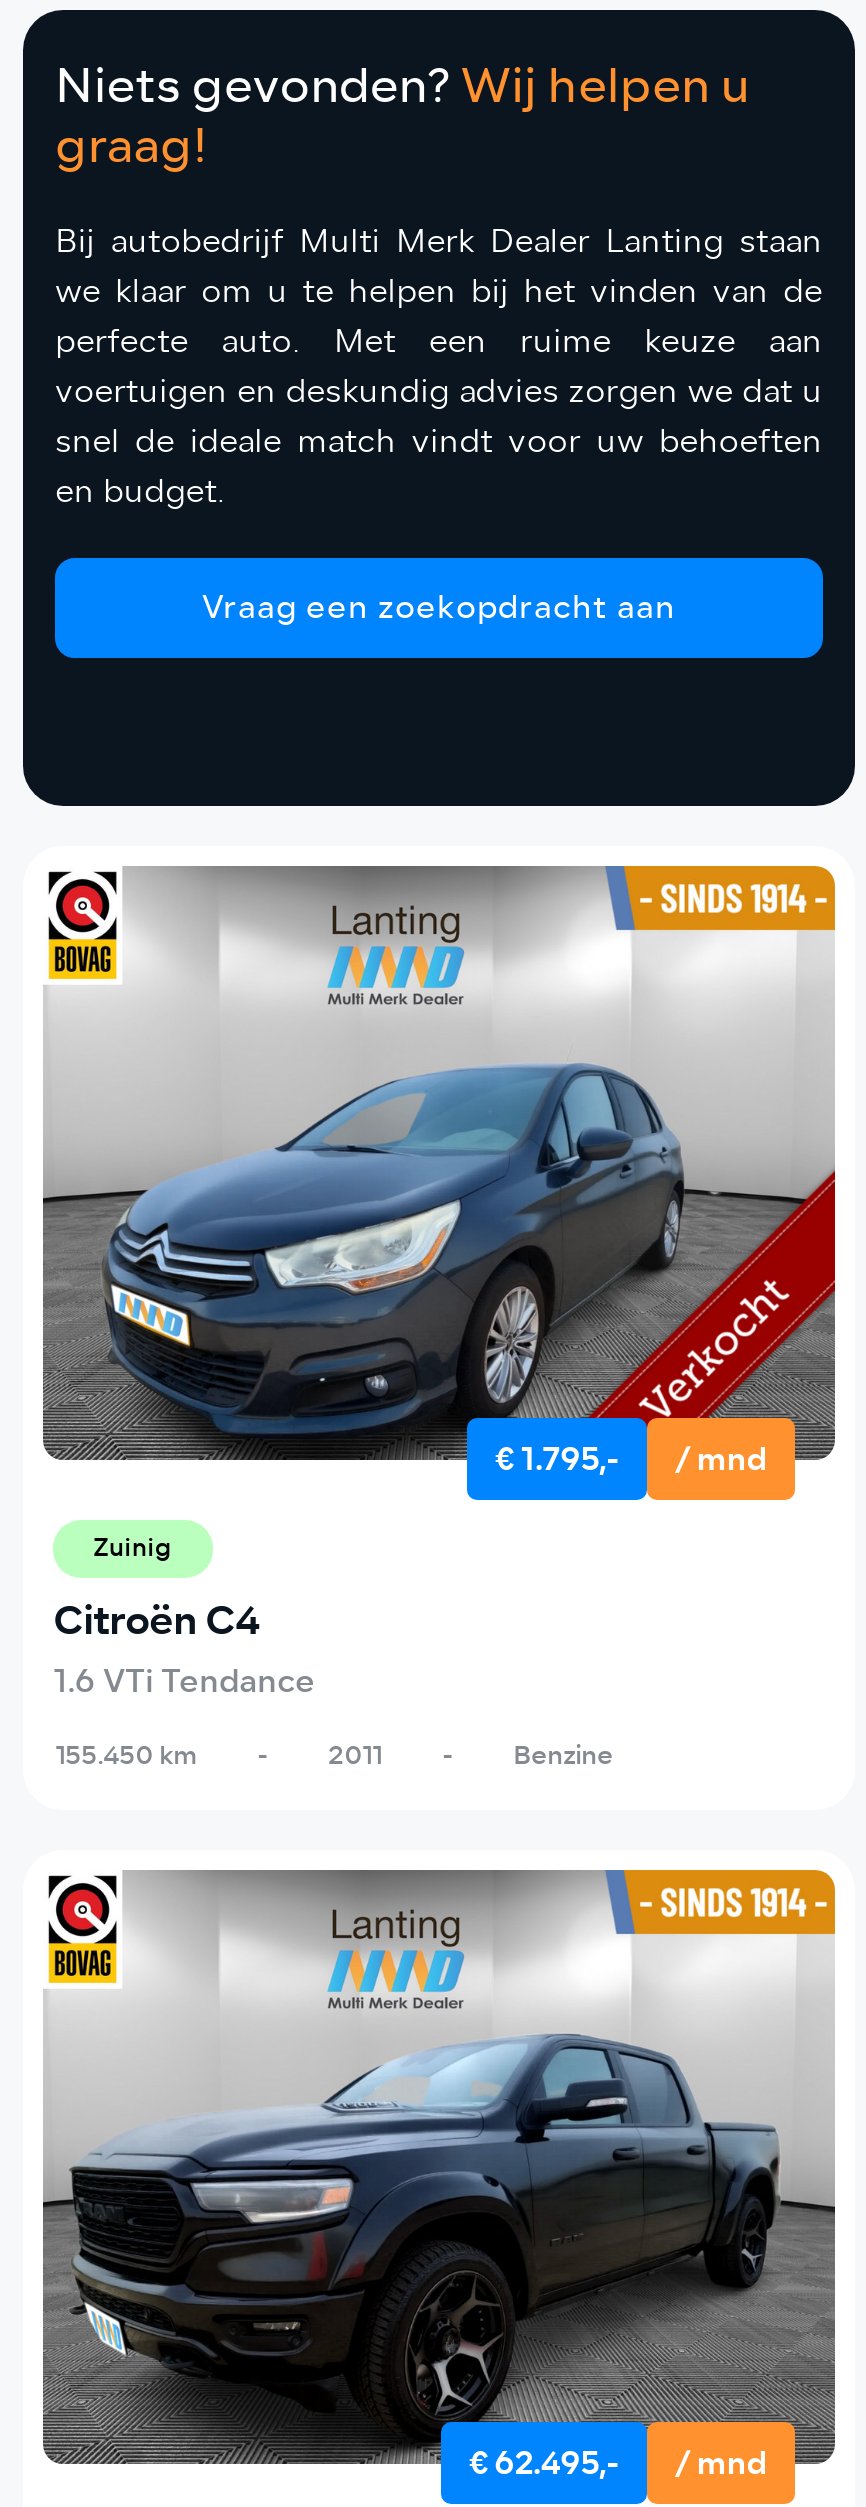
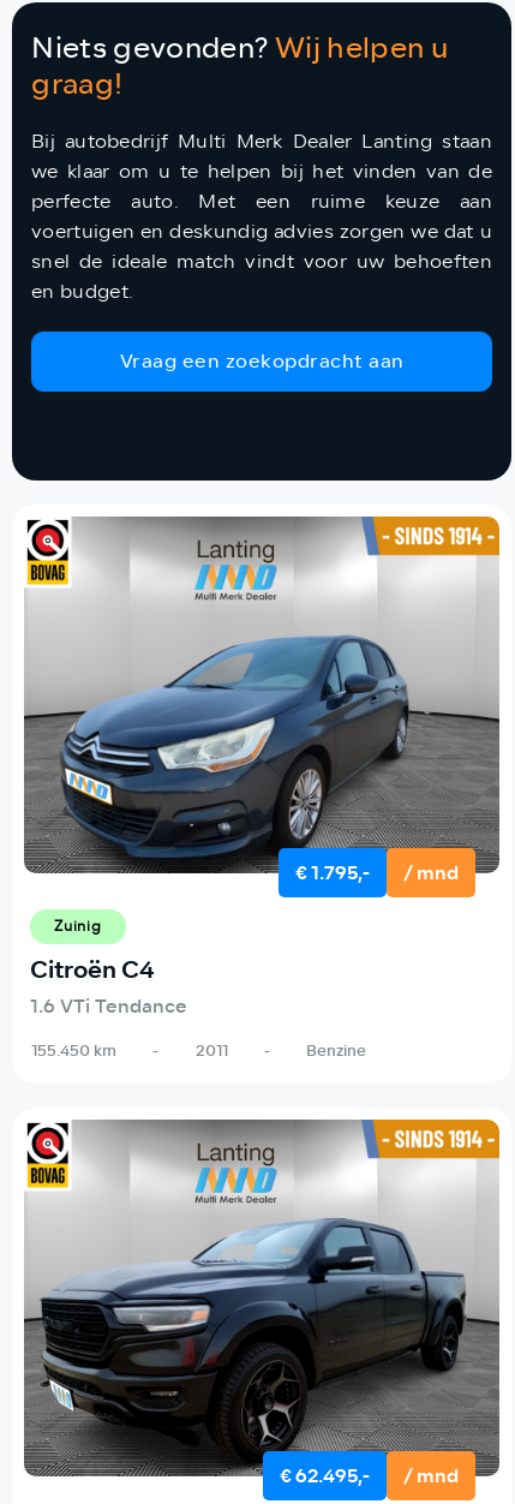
[589,1172,837,1424] [image] -> [353,702,501,851] [image]

